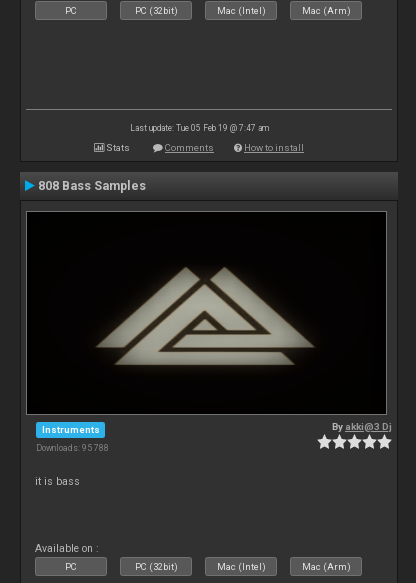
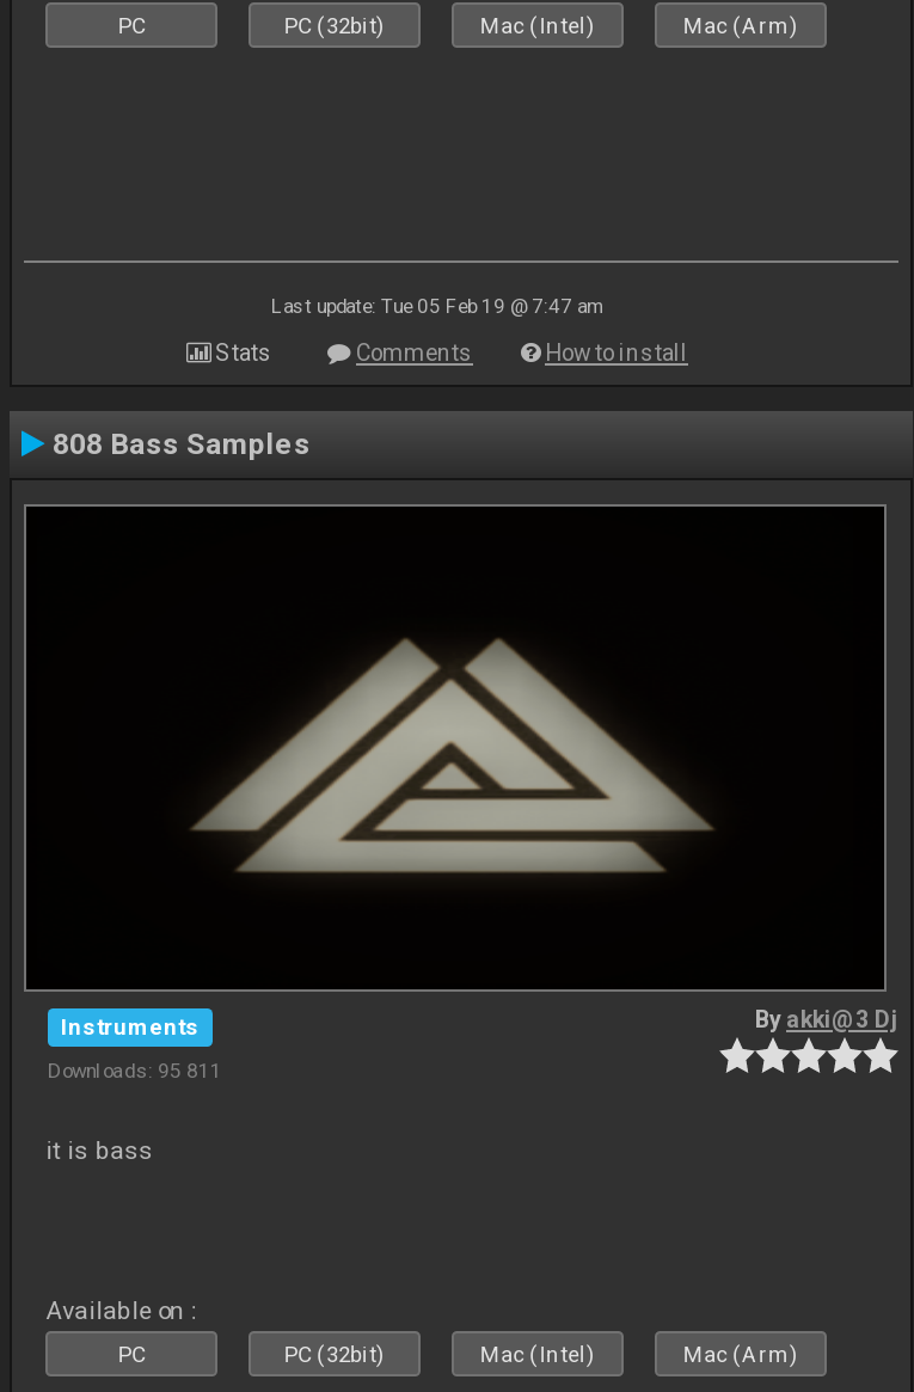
[36,443,109,453] Downloads: 95 788 -> [48,1058,222,1082] Downloads: 95 811

